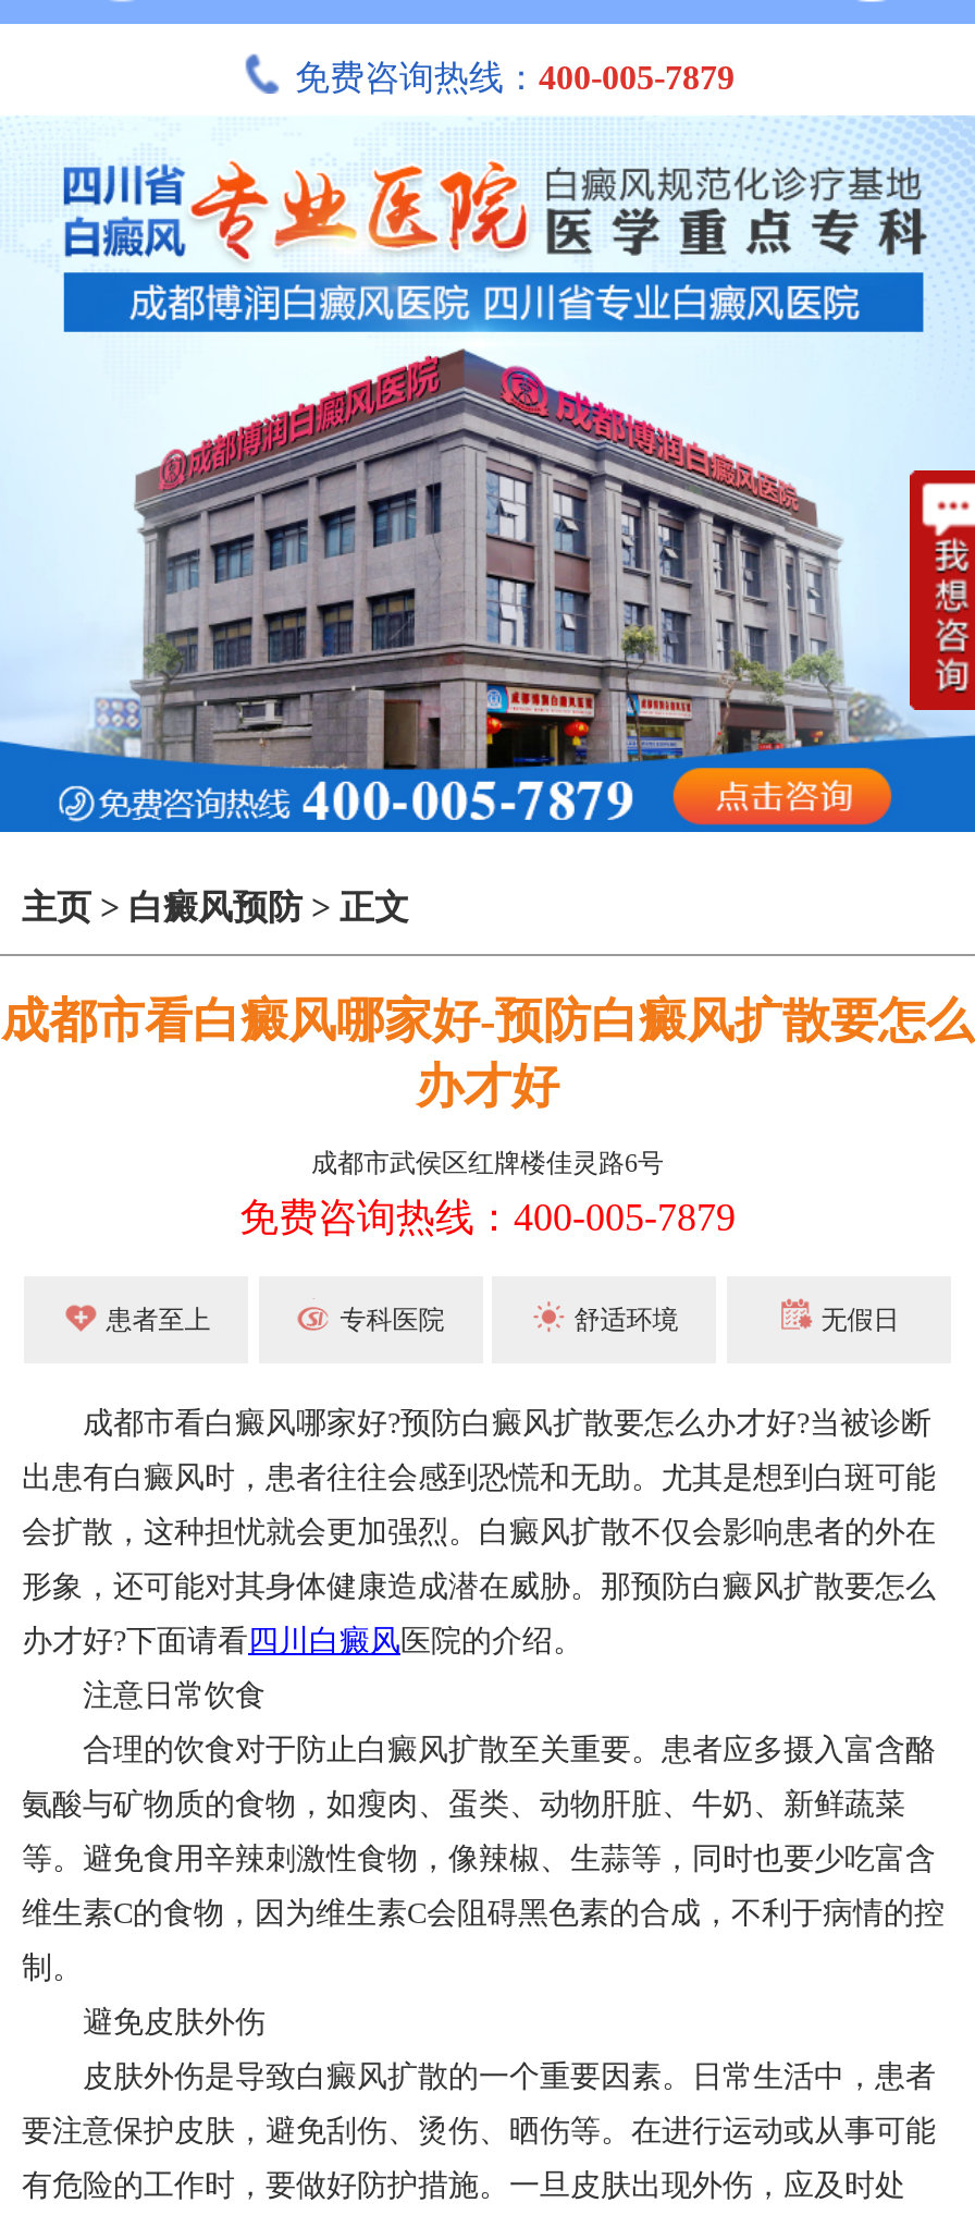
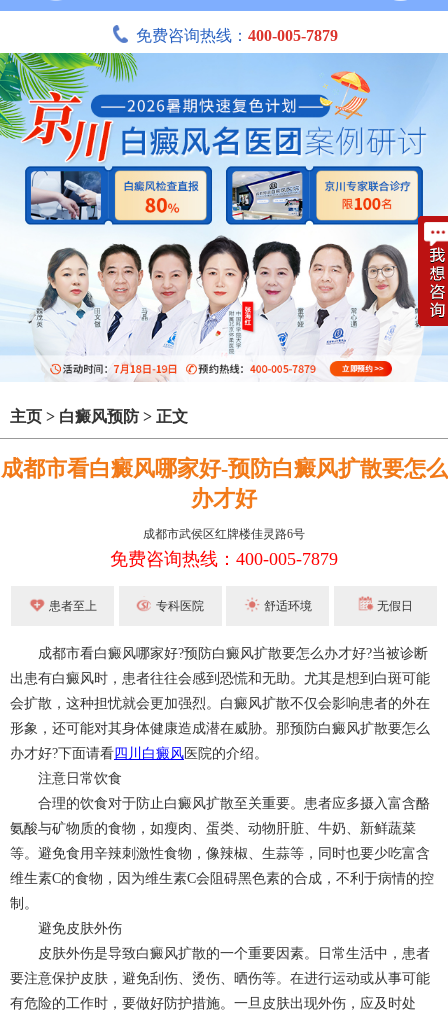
[7,115,968,834] [image] -> [3,52,445,382] [image]

